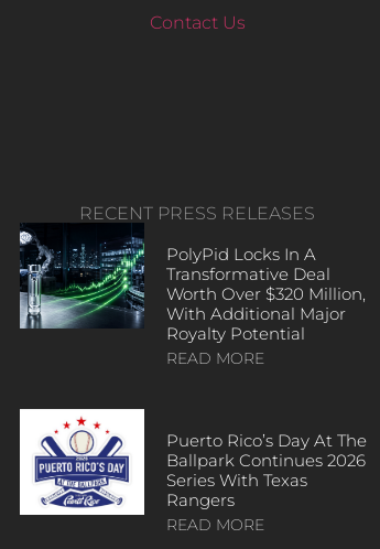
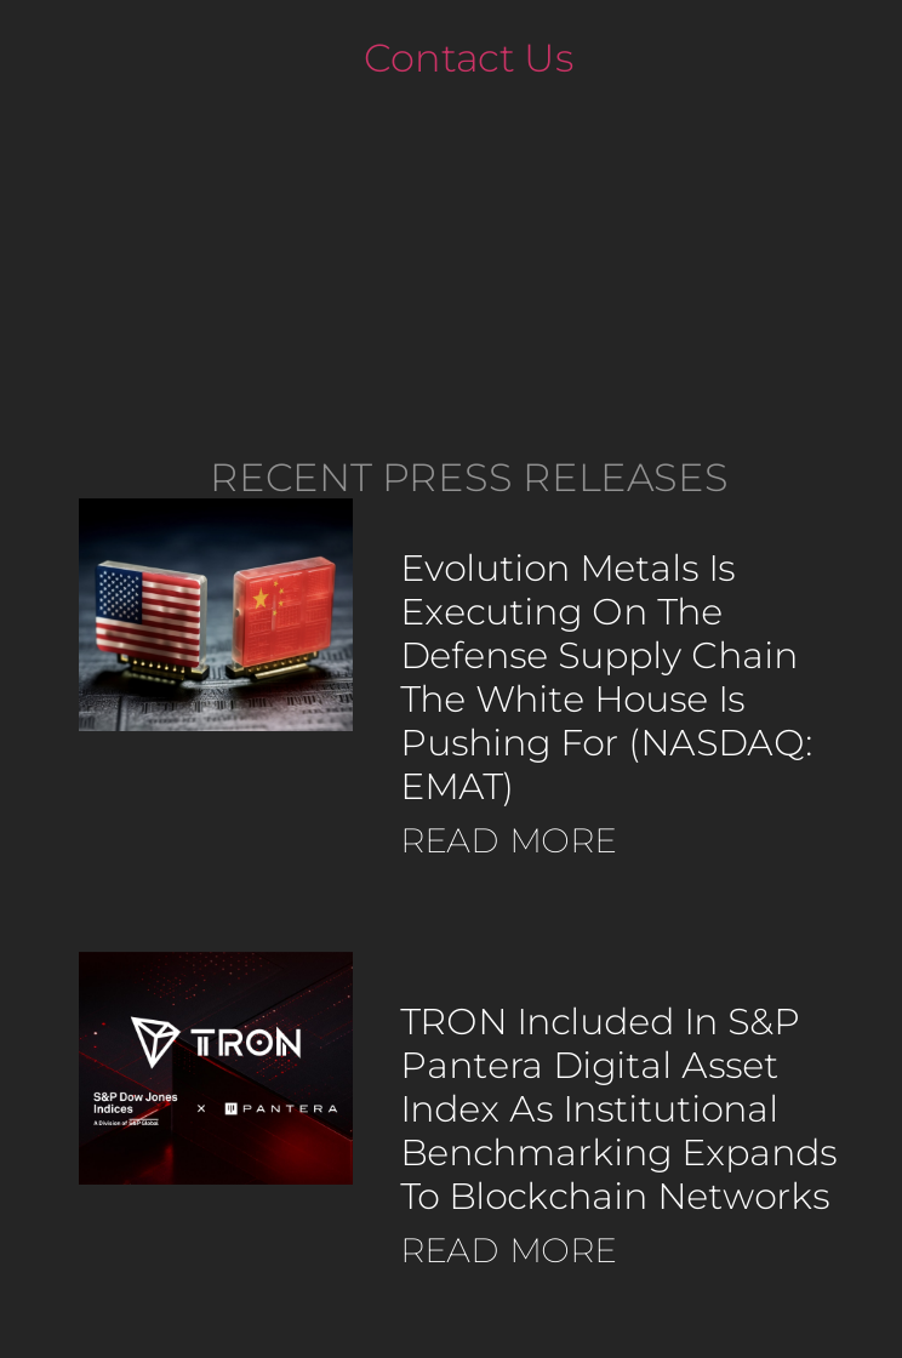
[19,230,365,344] [image] | PolyPid Locks In A | Transformative Deal | Worth Over $320 Million, | With Additional Major | Royalty Potential -> [79,501,813,809] [image] | Evolution Metals Is | Executing On The | Defense Supply Chain | The White House Is | Pushing For (NASDAQ: | EMAT)
[19,408,366,516] [image] | Puerto Rico’s Day At The | Ballpark Continues 2026 | Series With Texas | Rangers -> [76,952,837,1219] [image] | TRON Included In S&P | Pantera Digital Asset | Index As Institutional | Benchmarking Expands | To Blockchain Networks

